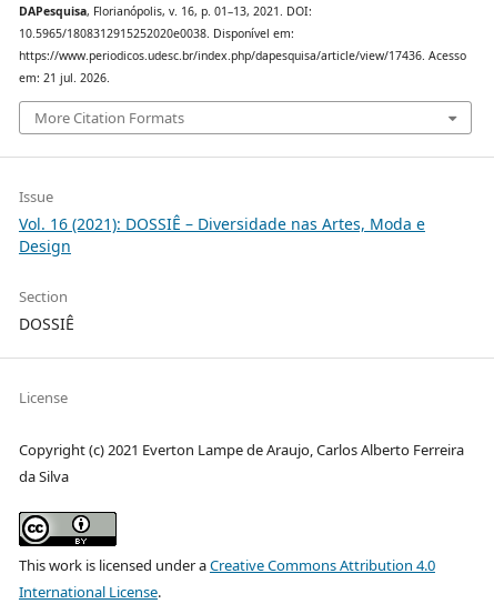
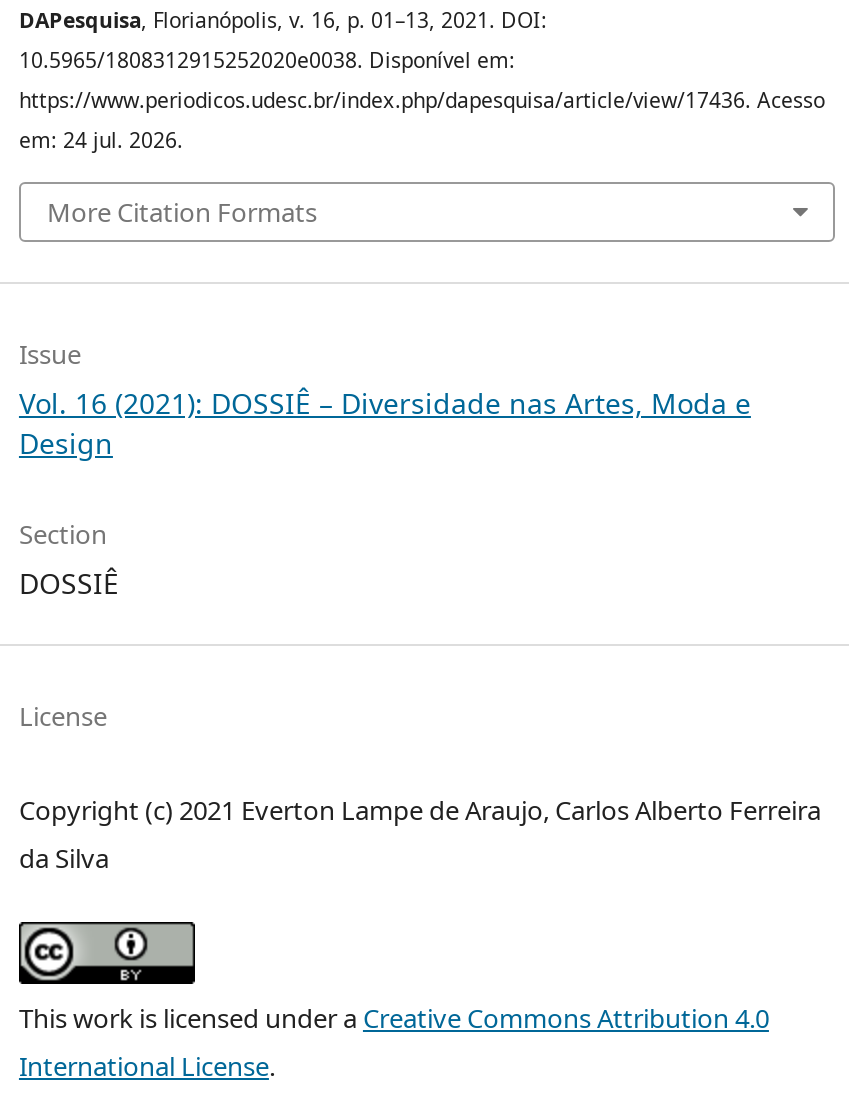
[19,70,110,86] em: 21 jul. 2026. -> [19,126,183,154] em: 24 jul. 2026.

